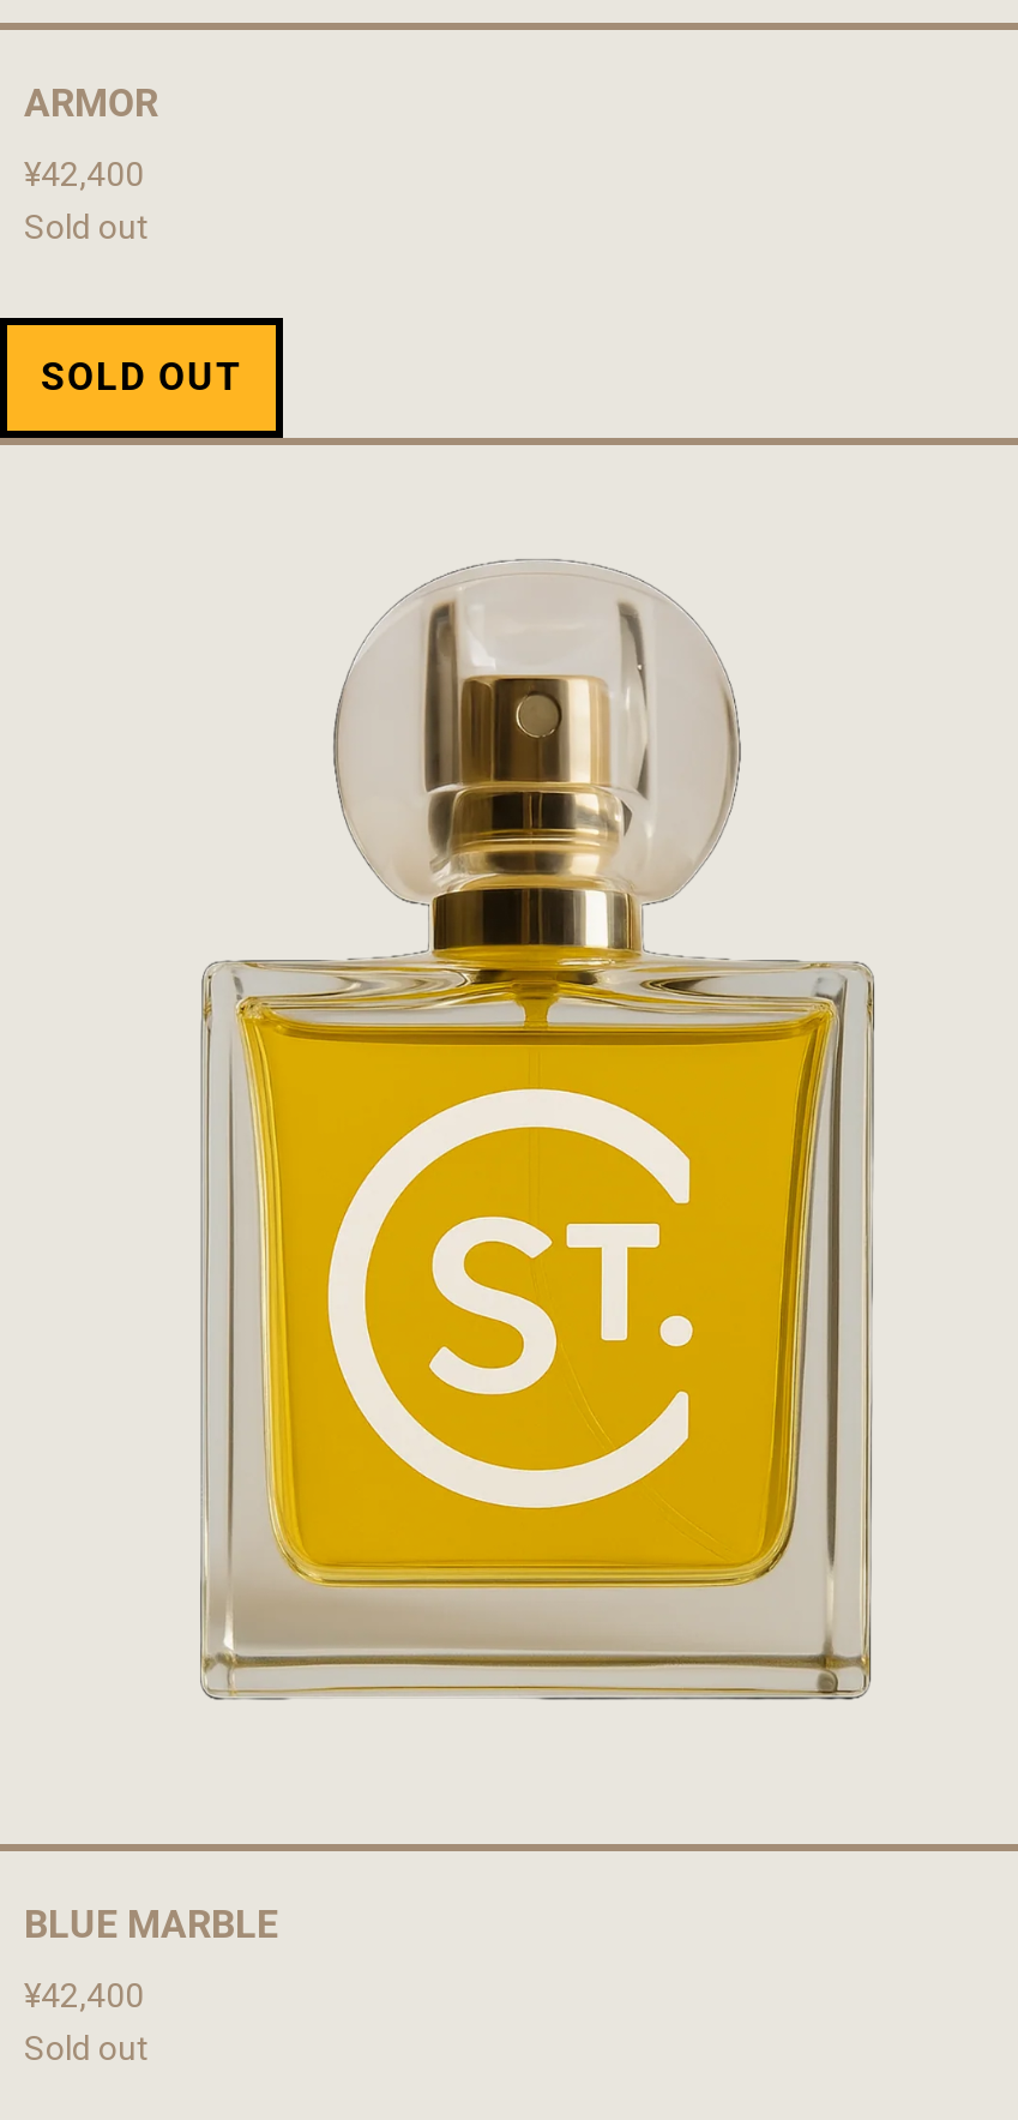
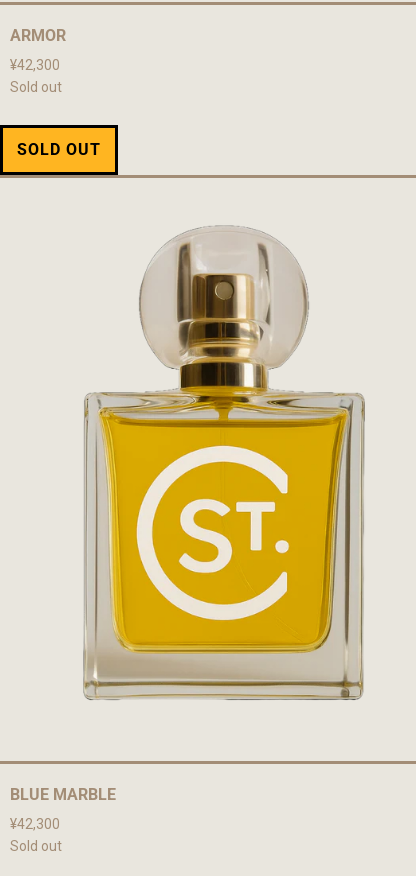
[24,156,144,194] ¥42,400 -> [10,57,60,73] ¥42,300
[24,1976,144,2014] ¥42,400 -> [10,816,60,832] ¥42,300

